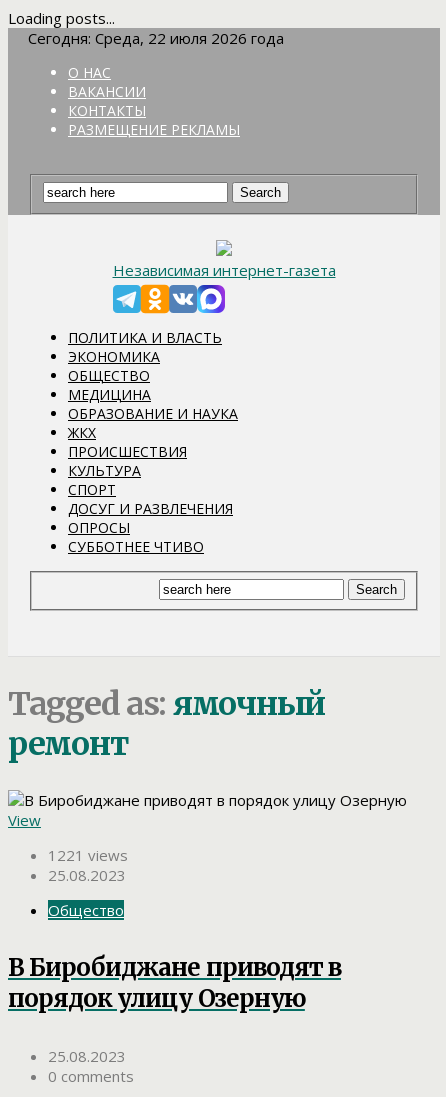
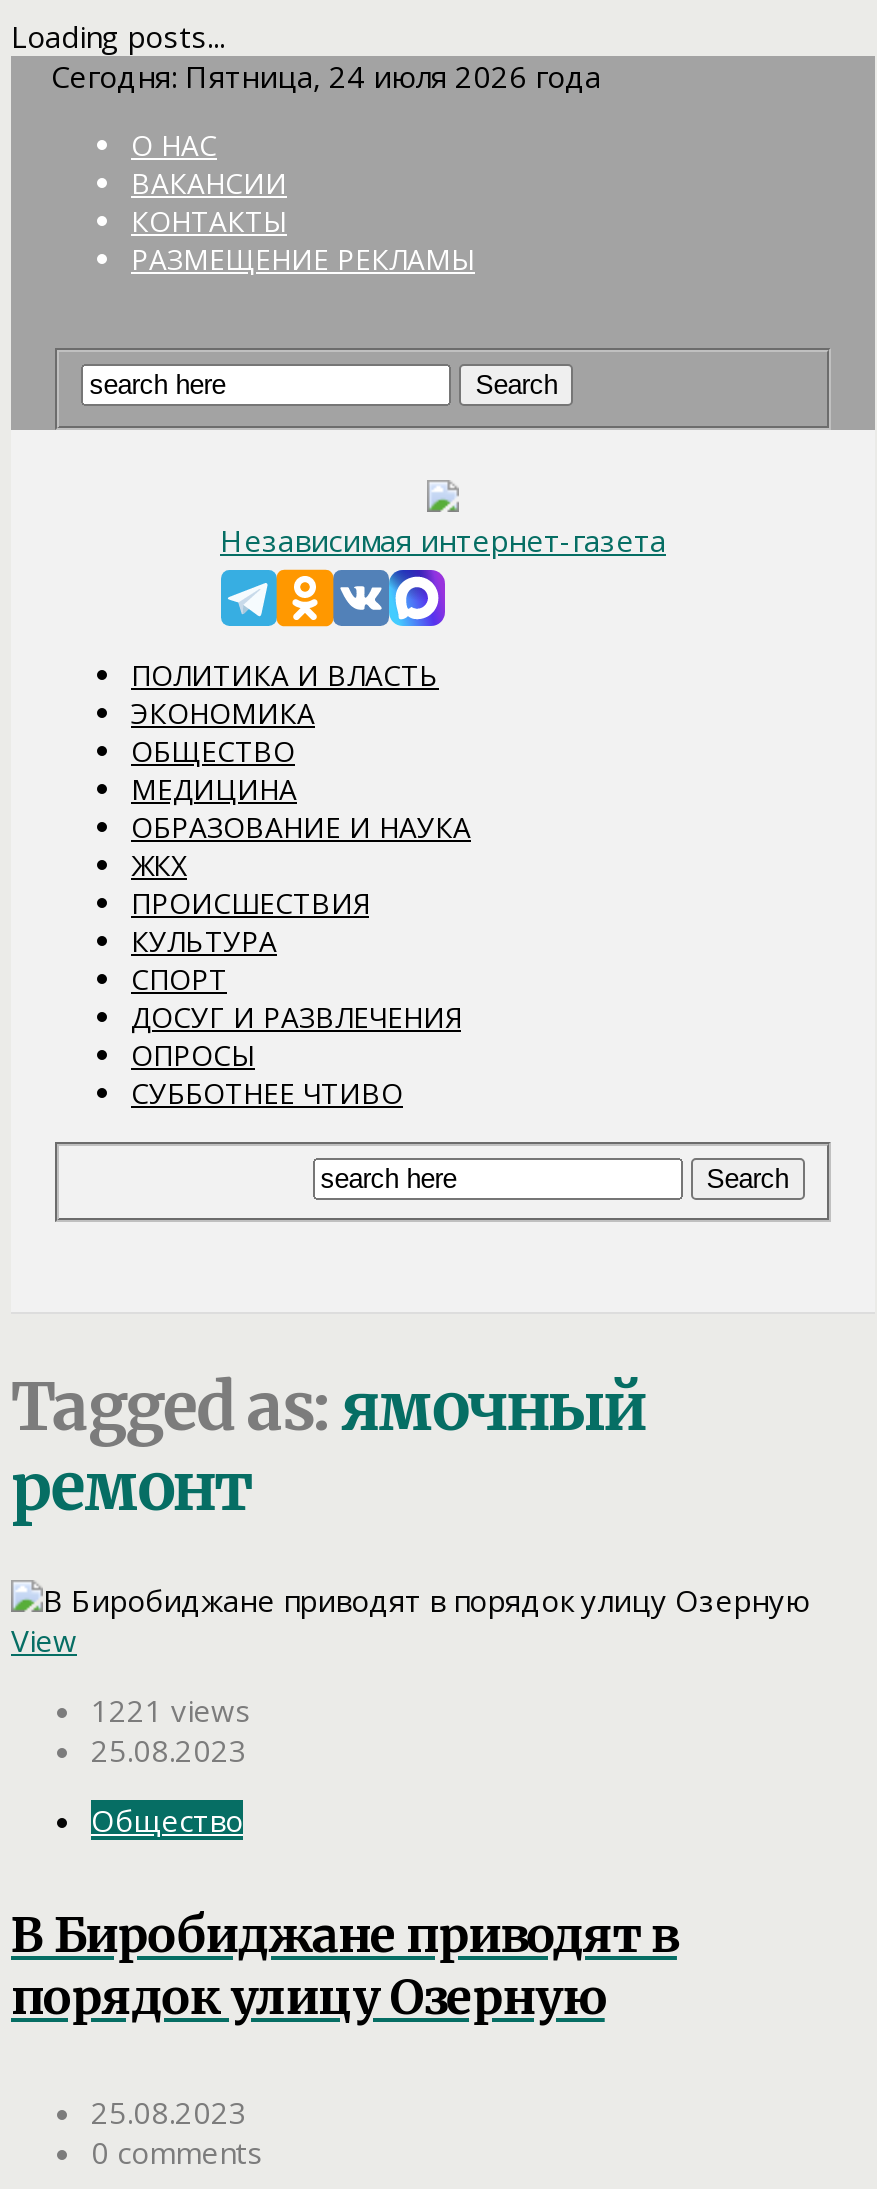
[28,28,284,48] Сегодня: Среда, 22 июля 2026 года -> [51,56,601,96] Сегодня: Пятница, 24 июля 2026 года

